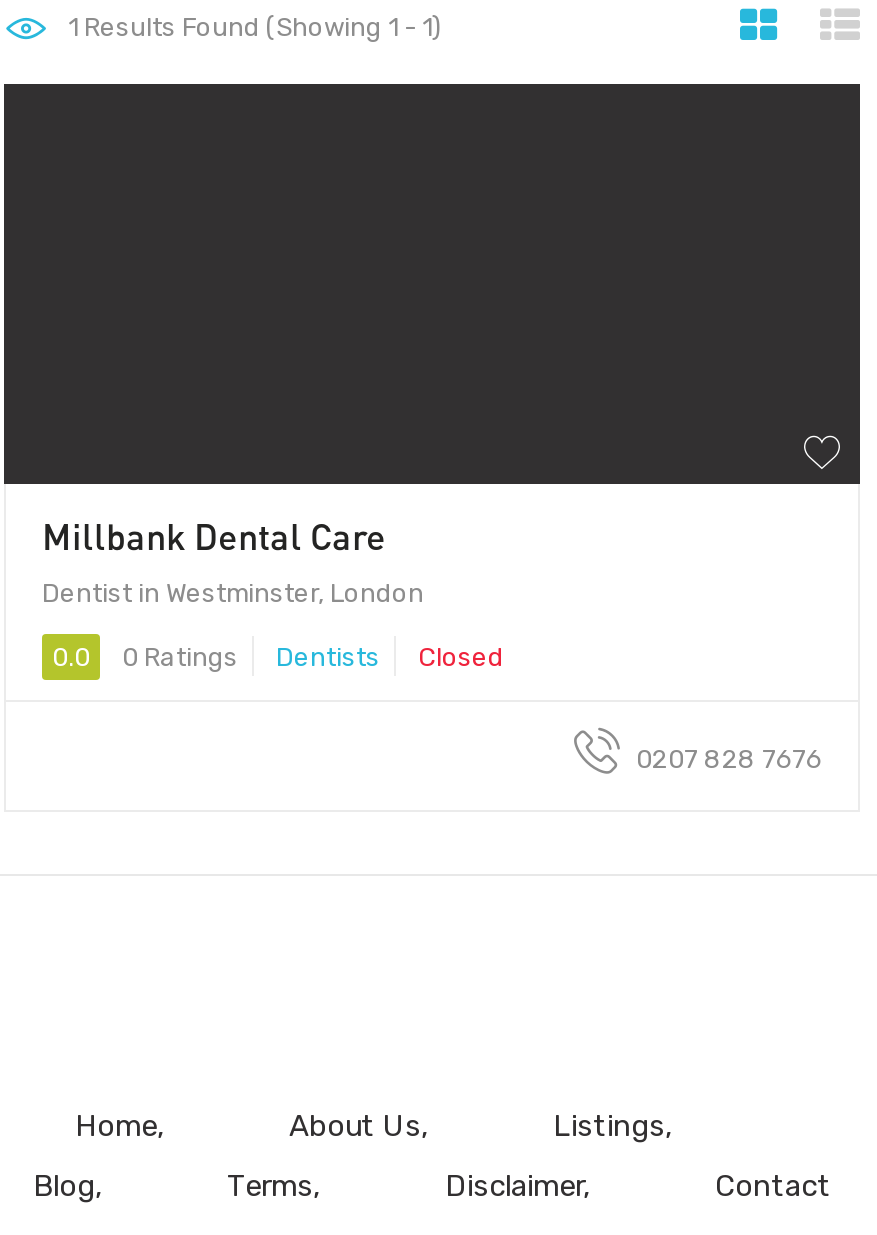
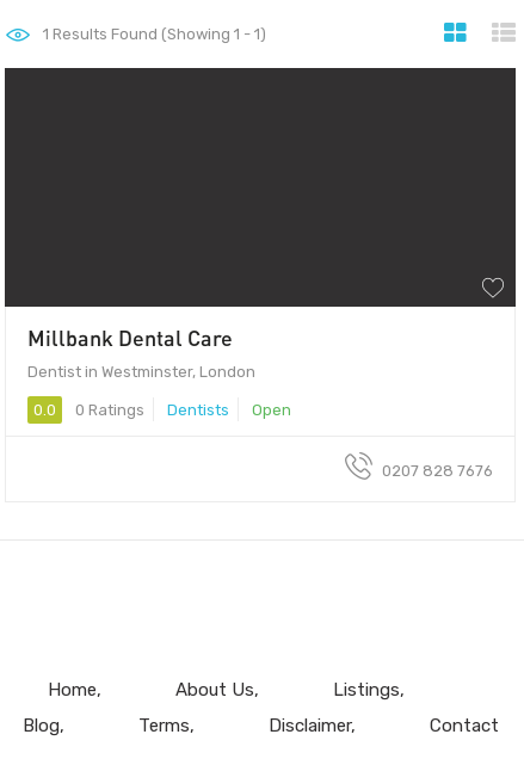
[418,642,504,672] Closed -> [252,401,291,419] Open

